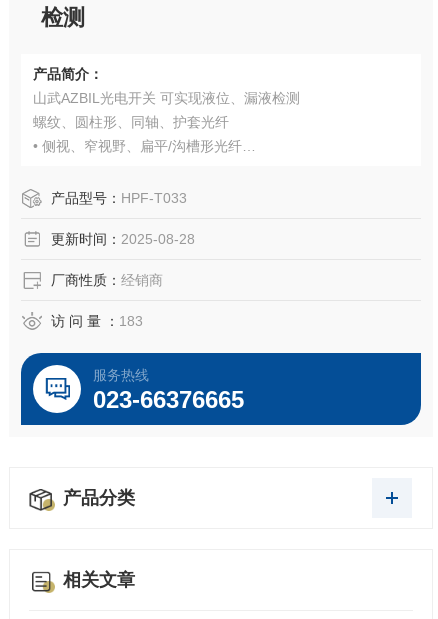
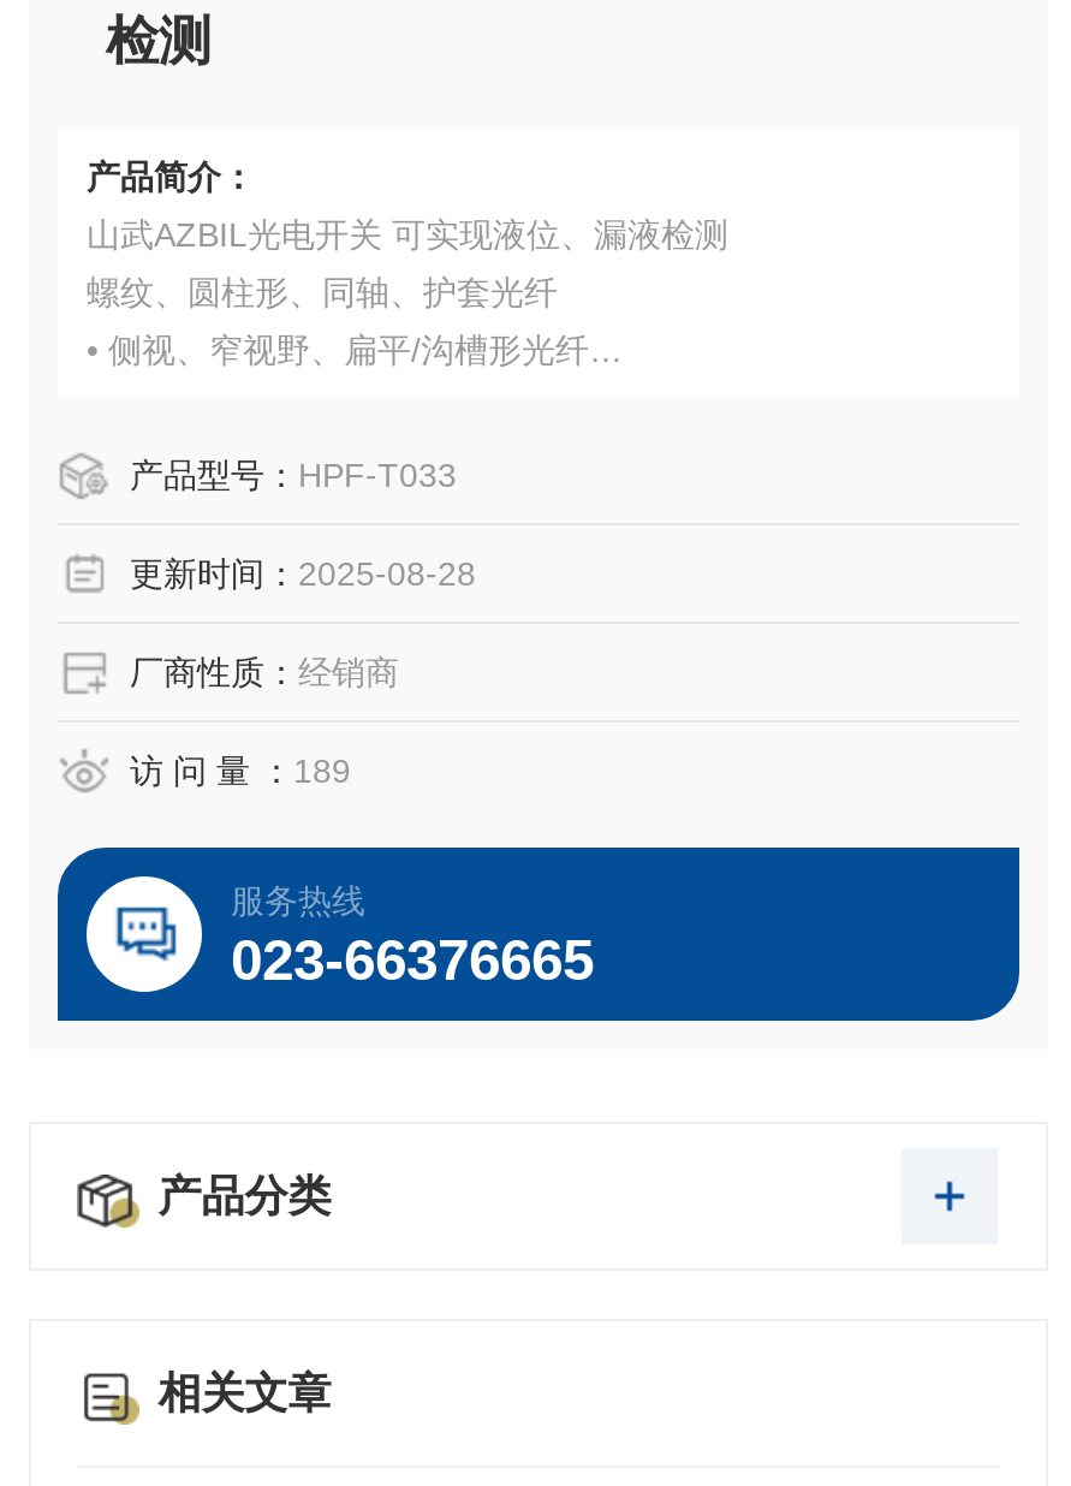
[51,313,143,329] 访 问 量 ：183 -> [130,751,351,790] 访 问 量 ：189

